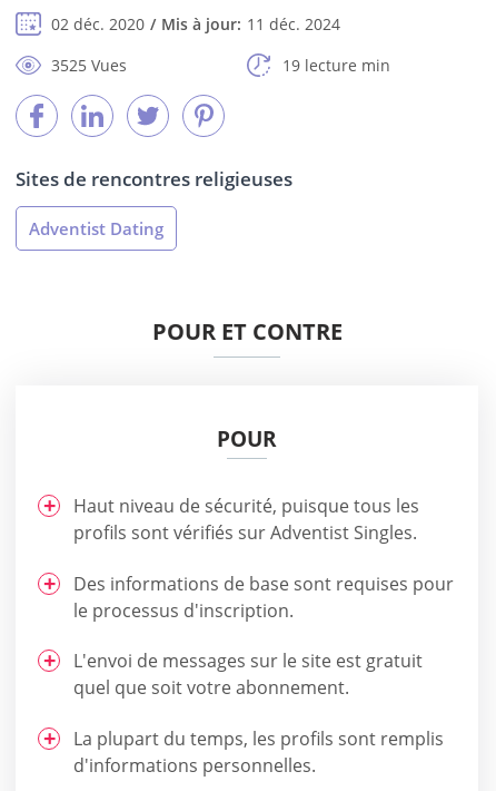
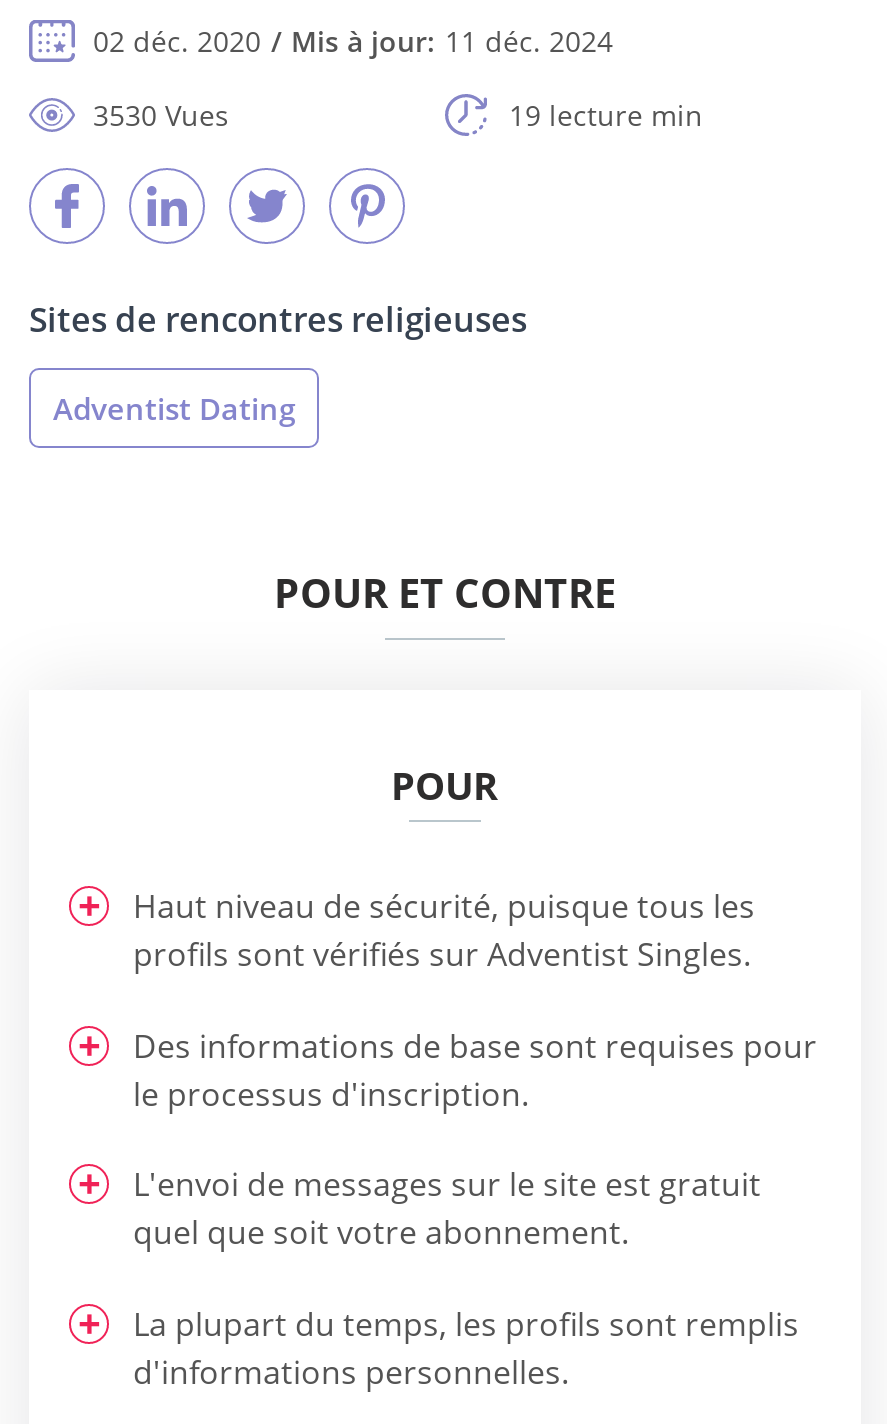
[51,55,127,76] 3525 Vues -> [93,96,229,134] 3530 Vues

